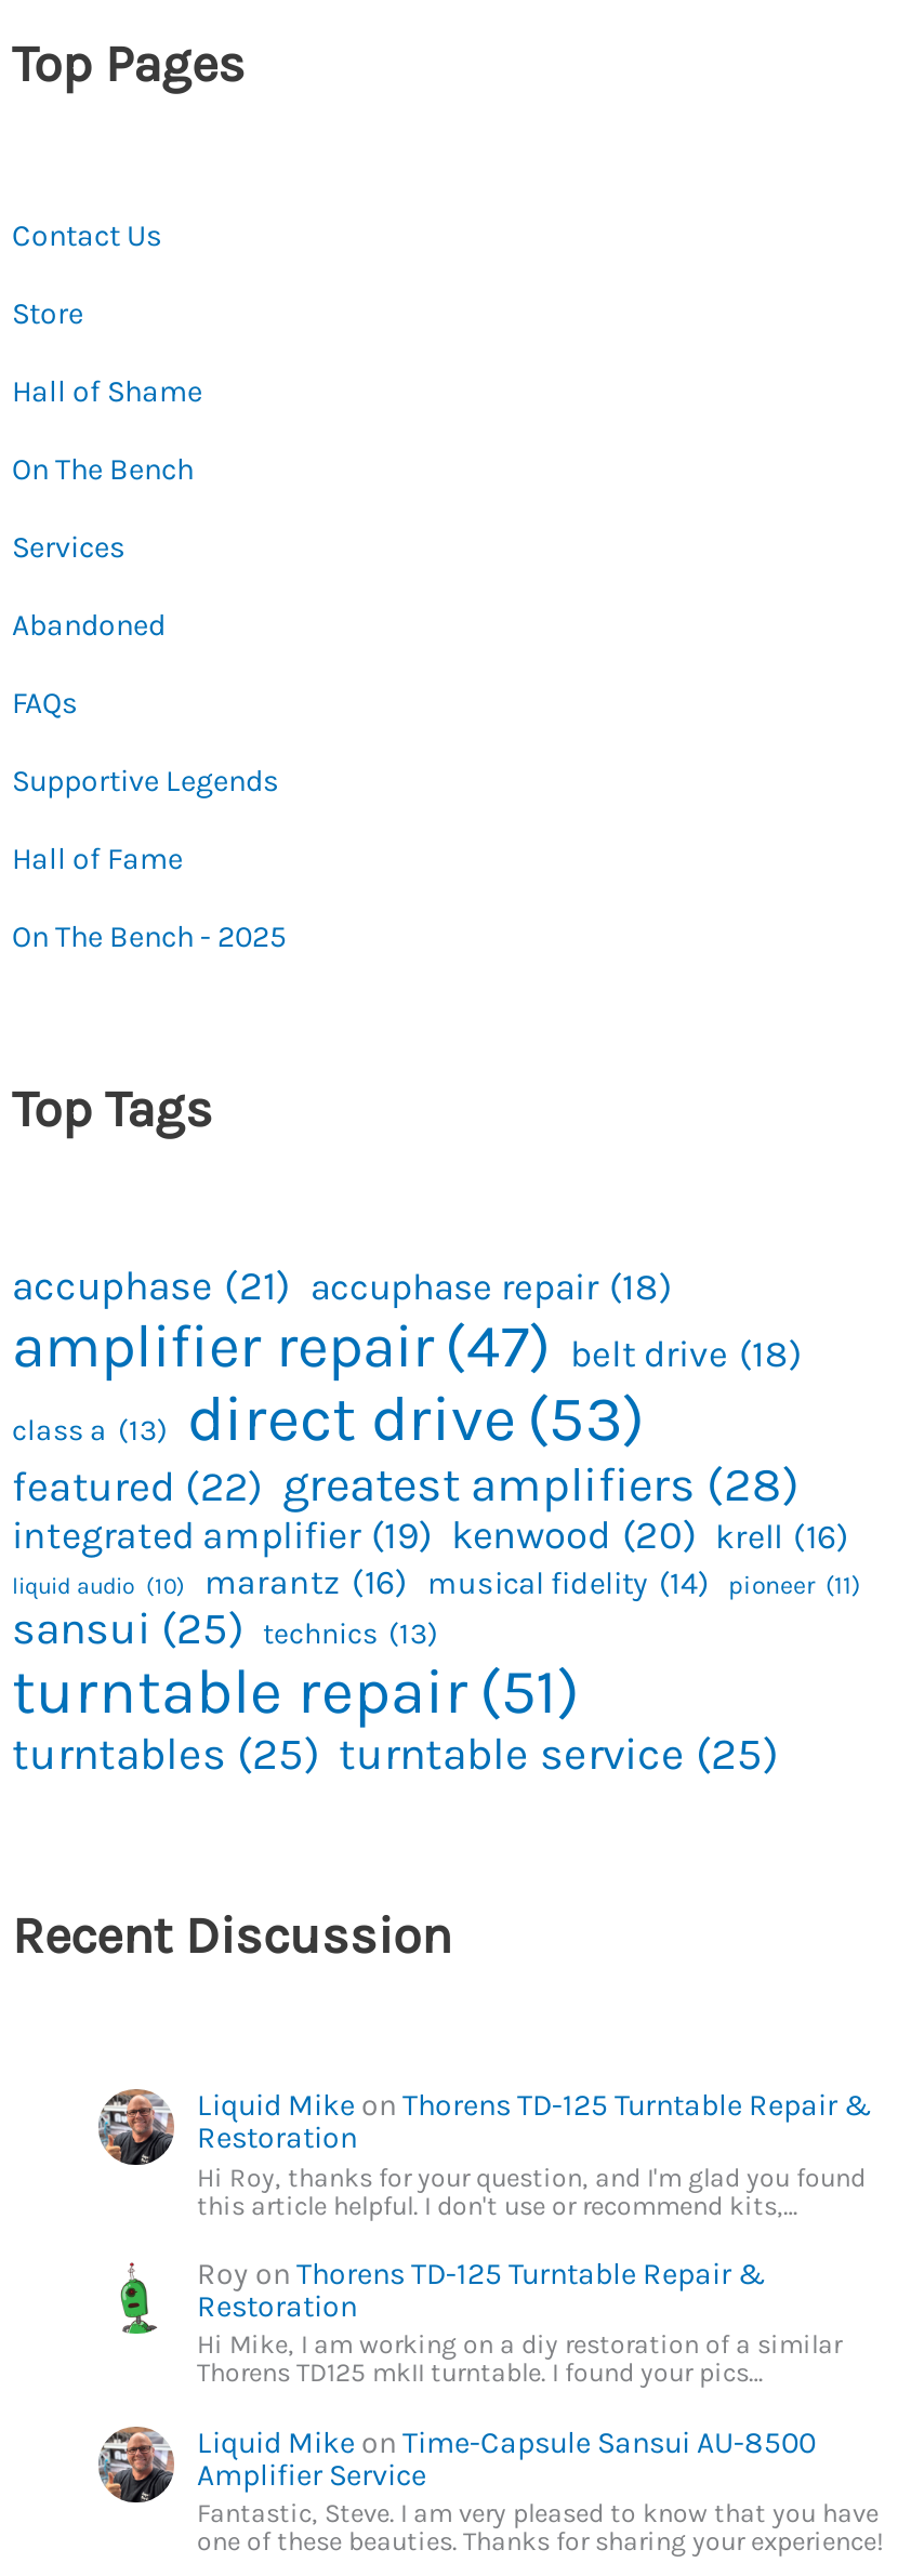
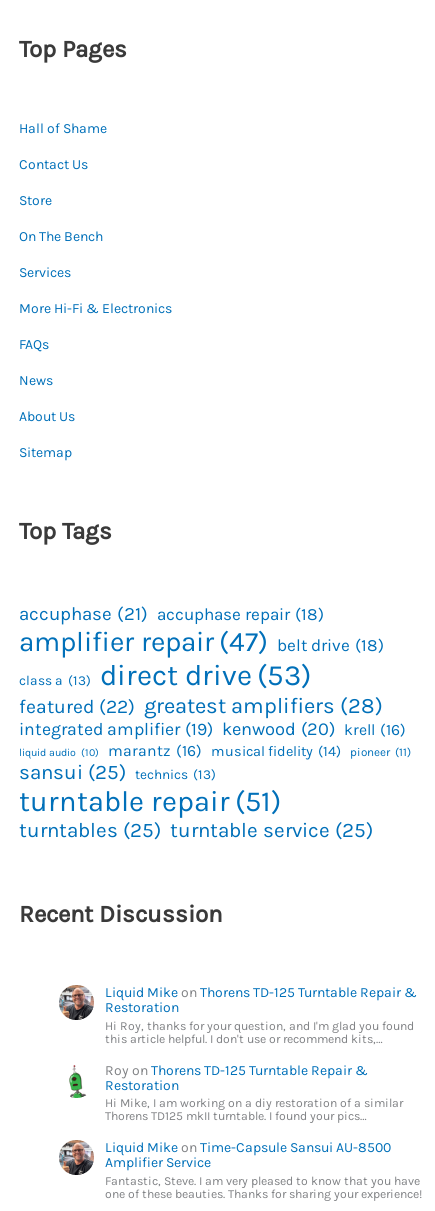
moved [12,218,161,333] -> [19,156,88,209]: Contact Us | Store
moved [12,374,202,411] -> [19,120,107,137]: Hall of Shame
[12,608,166,644] Abandoned -> [19,300,172,317] More Hi-Fi & Electronics
[12,763,278,800] Supportive Legends -> [19,372,53,389] News
[12,841,183,878] Hall of Fame -> [19,408,75,425] About Us
[12,919,287,956] On The Bench - 2025 -> [19,444,72,461] Sitemap

